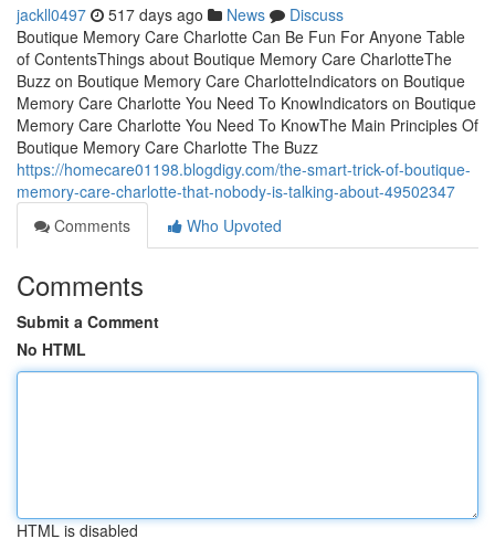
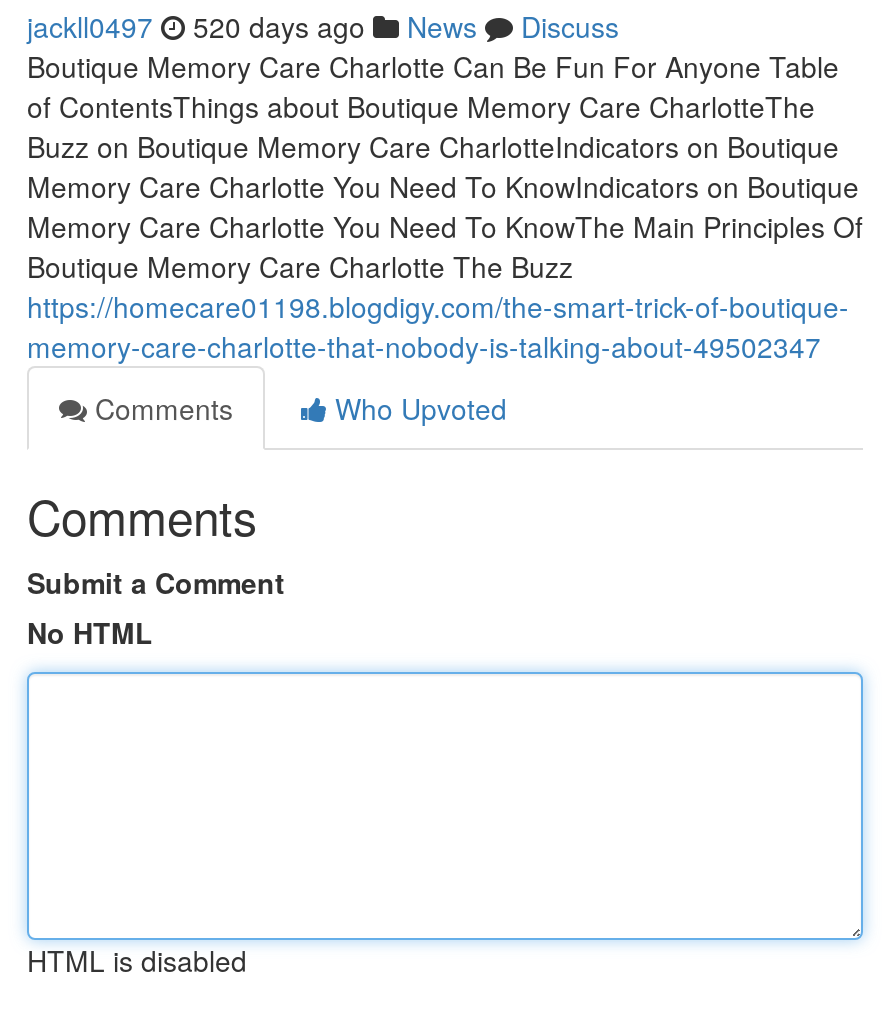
[17,3,344,25] jackll0497 517 days ago News Discuss -> [27,6,619,46] jackll0497 520 days ago News Discuss

